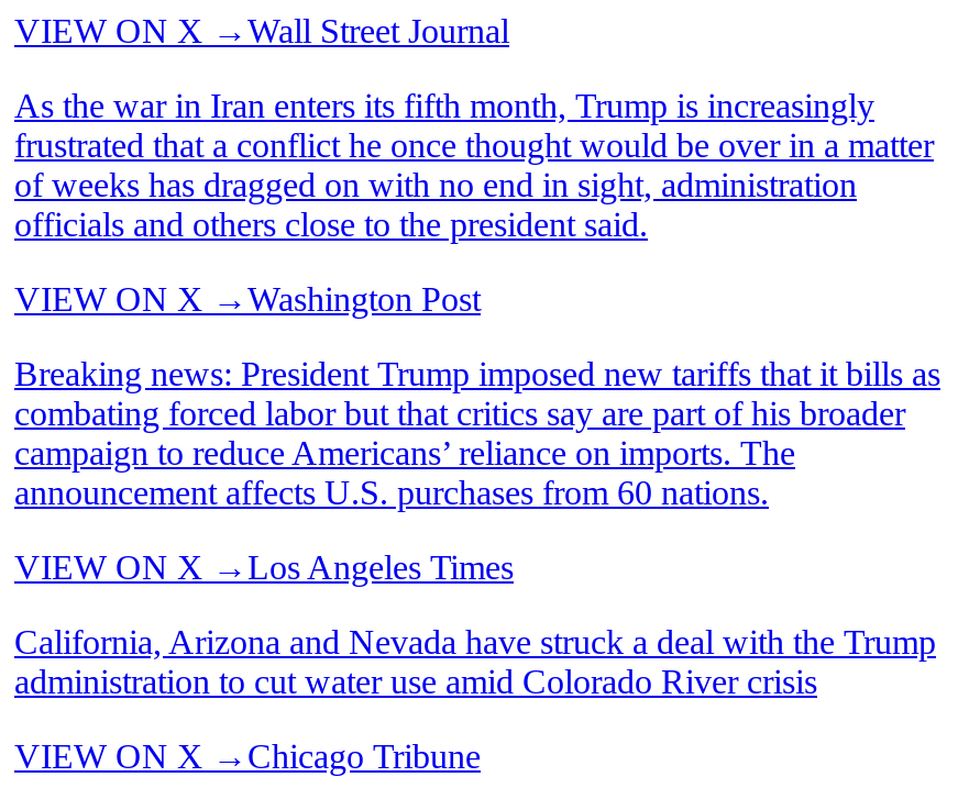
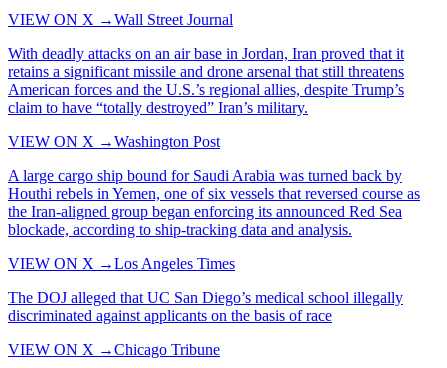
[14,86,934,242] As the war in Iran enters its fifth month, Trump is increasingly | frustrated that a conflict he once thought would be over in a matter | of weeks has dragged on with no end in sight, administration | officials and others close to the president said. -> [8,45,404,116] With deadly attacks on an air base in Jordan, Iran proved that it | retains a significant missile and drone arsenal that still threatens | American forces and the U.S.’s regional allies, despite Trump’s | claim to have “totally destroyed” Iran’s military.
[14,354,940,510] Breaking news: President Trump imposed new tariffs that it bills as | combating forced labor but that critics say are part of his broader | campaign to reduce Americans’ reliance on imports. The | announcement affects U.S. purchases from 60 nations. -> [8,167,420,238] A large cargo ship bound for Saudi Arabia was turned back by | Houthi rebels in Yemen, one of six vessels that reversed course as | the Iran-aligned group began enforcing its announced Red Sea | blockade, according to ship-tracking data and analysis.
[14,622,936,699] California, Arizona and Nevada have struck a deal with the Trump | administration to cut water use amid Colorado River crisis -> [8,289,403,324] The DOJ alleged that UC San Diego’s medical school illegally | discriminated against applicants on the basis of race

